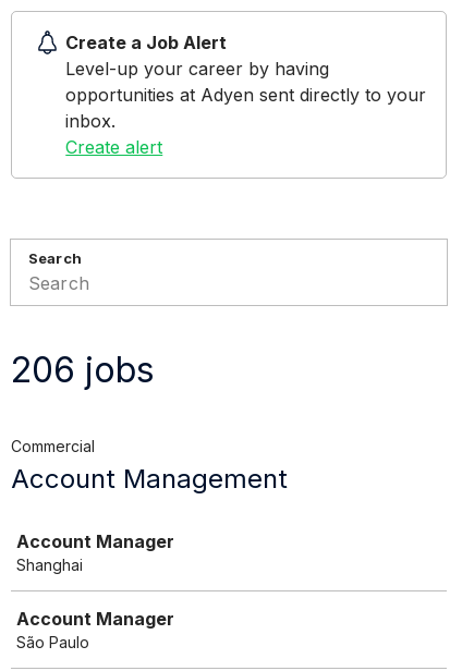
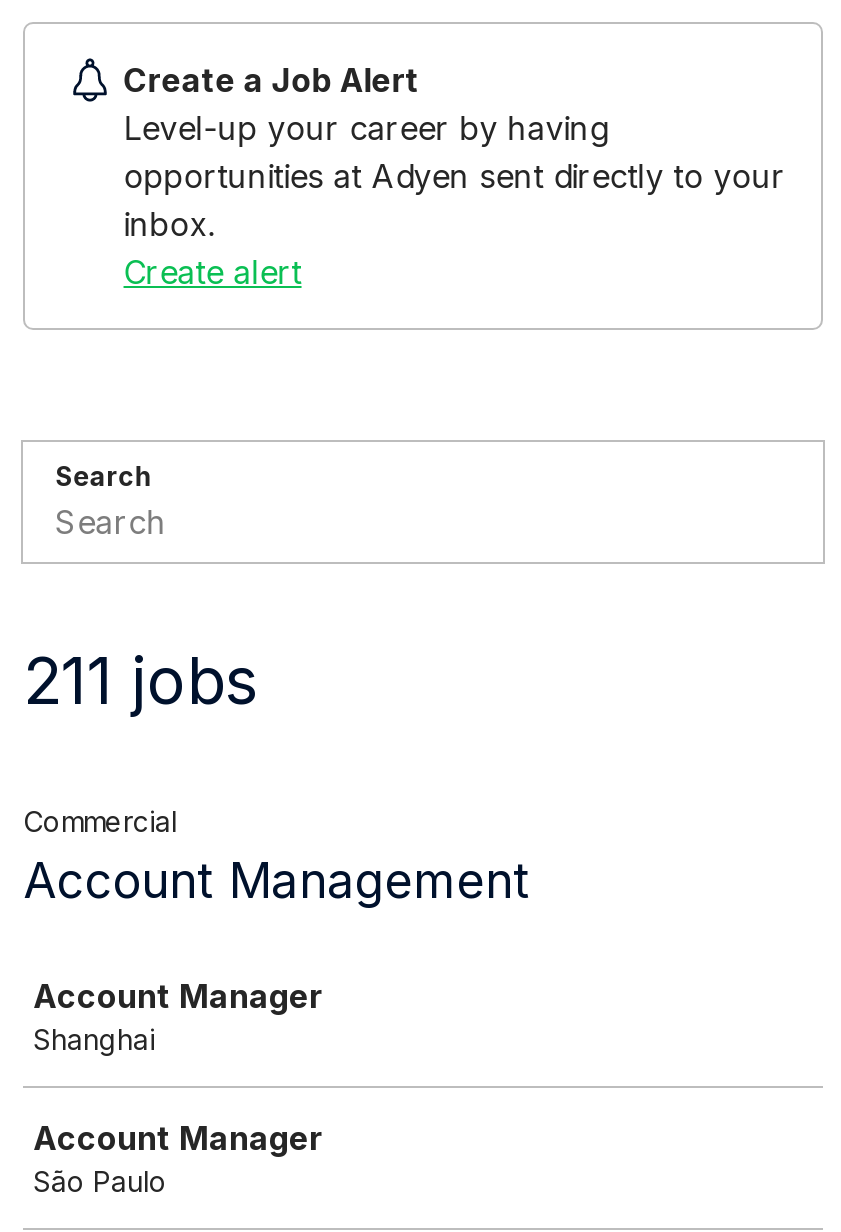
[11,349,155,391] 206 jobs -> [23,642,259,720] 211 jobs

